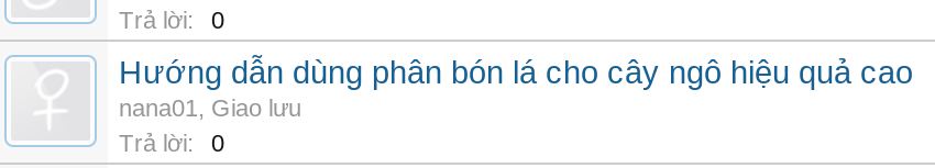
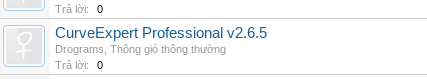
[119,55,913,121] Hướng dẫn dùng phân bón lá cho cây ngô hiệu quả cao | nana01, Giao lưu -> [55,25,267,55] CurveExpert Professional v2.6.5 | Drograms, Thông gió thông thường

